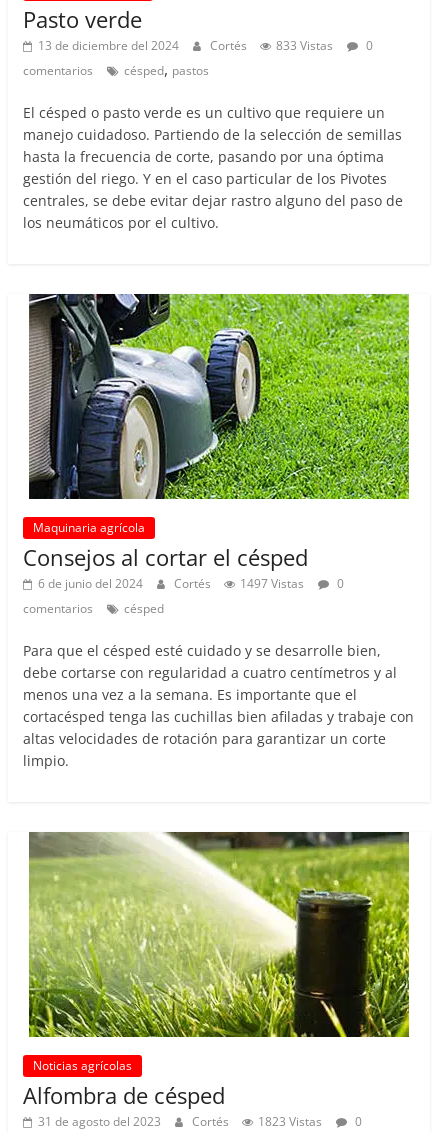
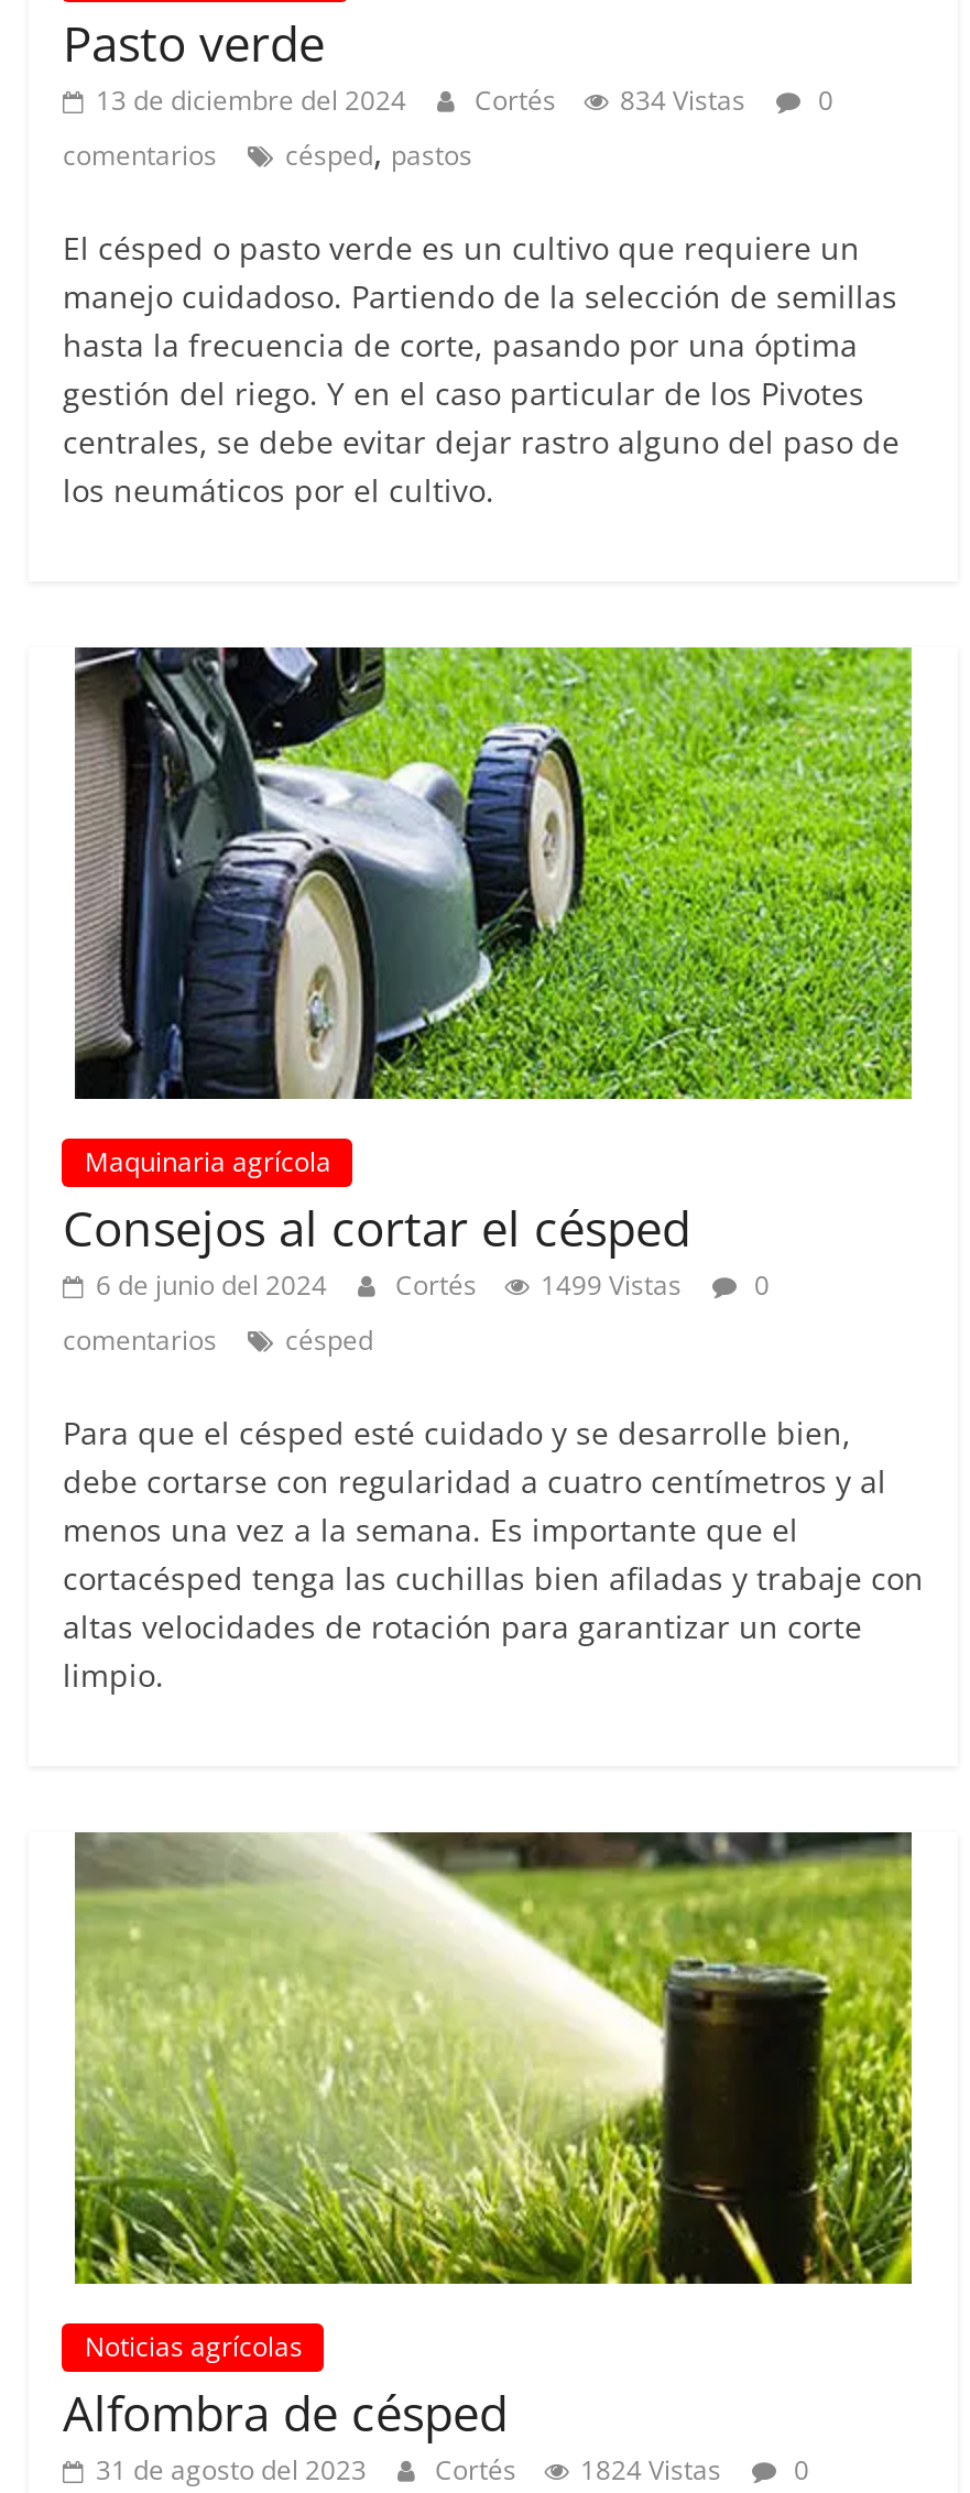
[38,37,373,54] 13 de diciembre del 2024 Cortés 833 Vistas 0 -> [96,81,833,119] 13 de diciembre del 2024 Cortés 834 Vistas 0
[38,575,344,592] 6 de junio del 2024 Cortés 1497 Vistas 0 -> [96,1266,769,1304] 6 de junio del 2024 Cortés 1499 Vistas 0
[38,1113,362,1130] 31 de agosto del 2023 Cortés 1823 Vistas 0 -> [96,2451,809,2489] 31 de agosto del 2023 Cortés 1824 Vistas 0

